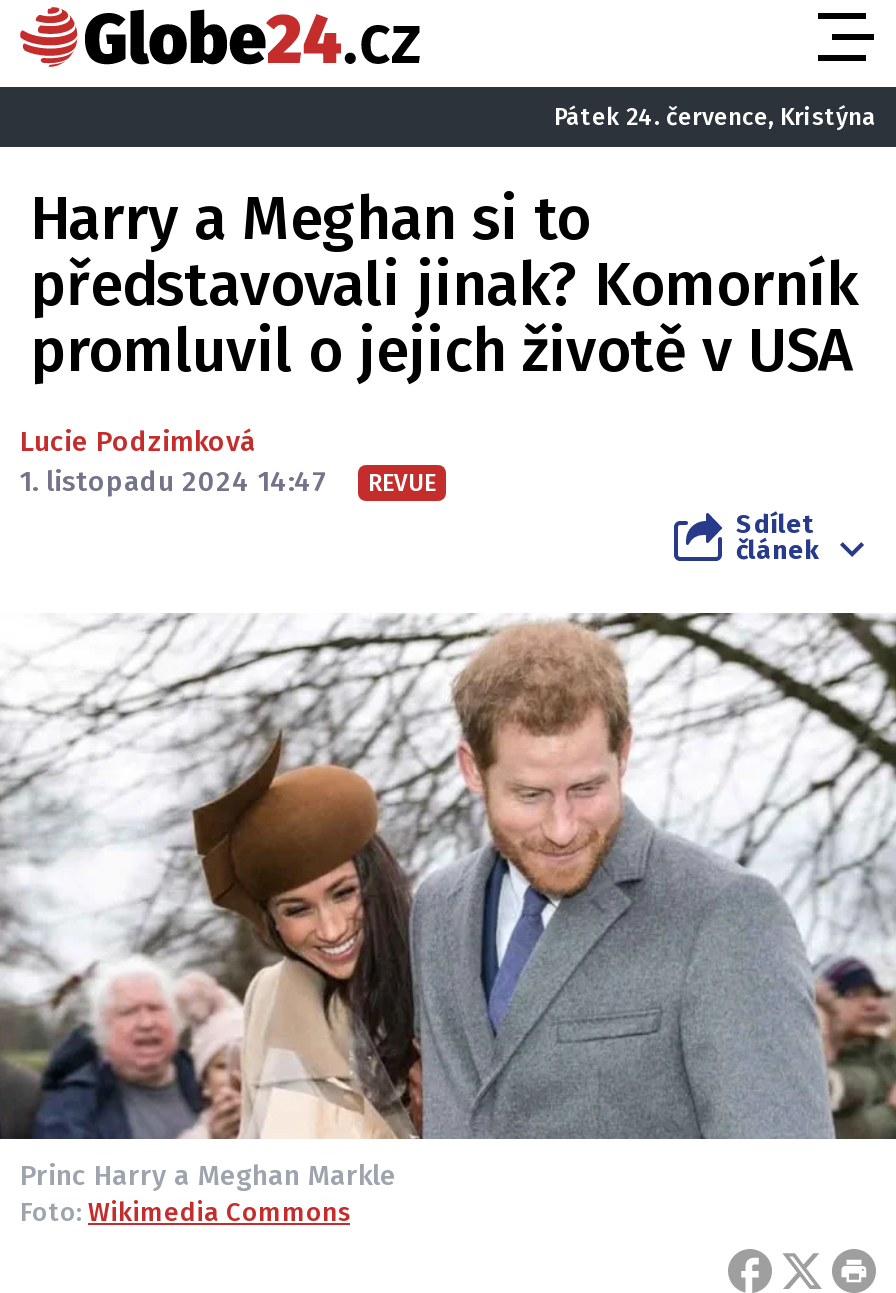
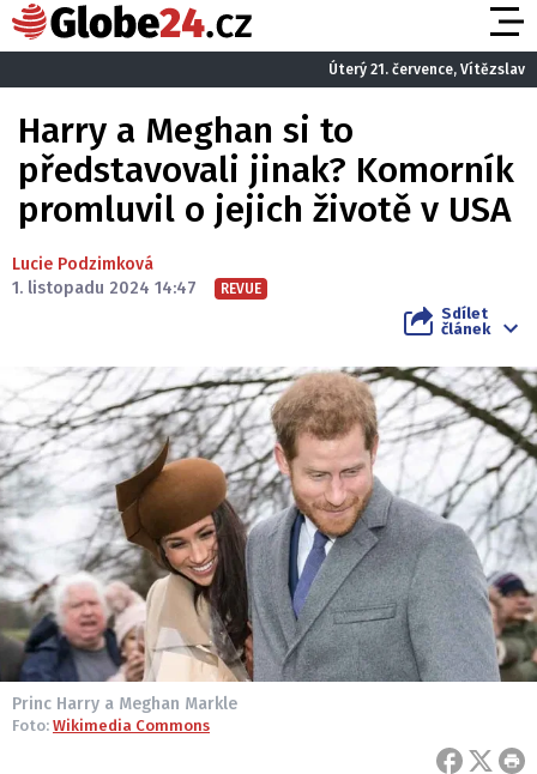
[554,102,876,130] Pátek 24. července, Kristýna -> [328,61,525,77] Úterý 21. července, Vítězslav

